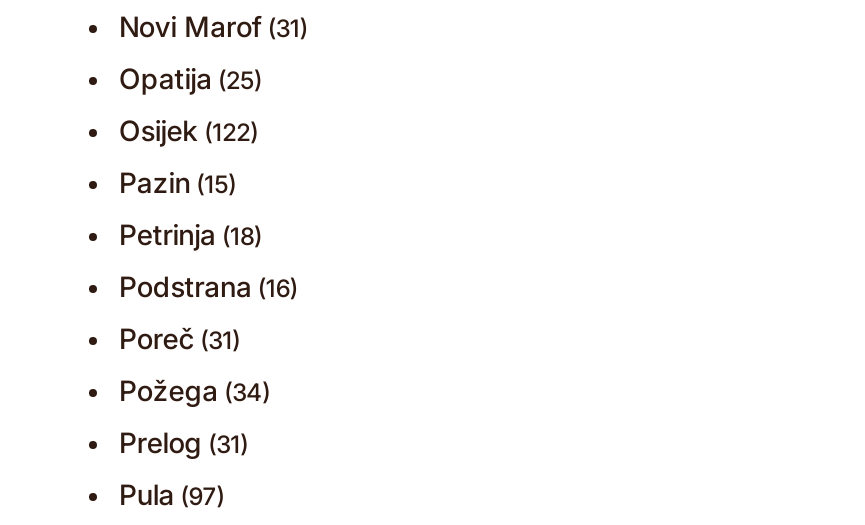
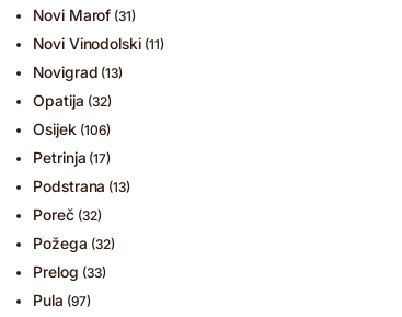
[119,61,298,459] Opatija (25) | Osijek (122) | Pazin (15) | Petrinja (18) | Podstrana (16) | Poreč (31) | Požega (34) | Prelog (31) -> [33,34,164,281] Novi Vinodolski (11) | Novigrad (13) | Opatija (32) | Osijek (106) | Petrinja (17) | Podstrana (13) | Poreč (32) | Požega (32) | Prelog (33)

